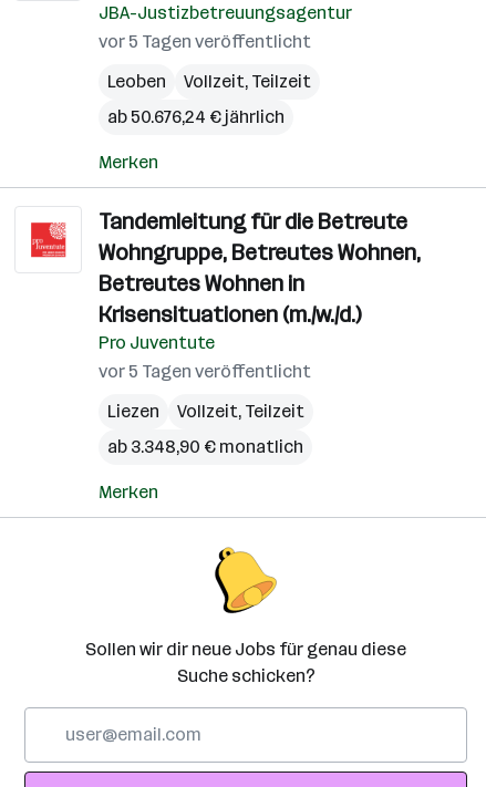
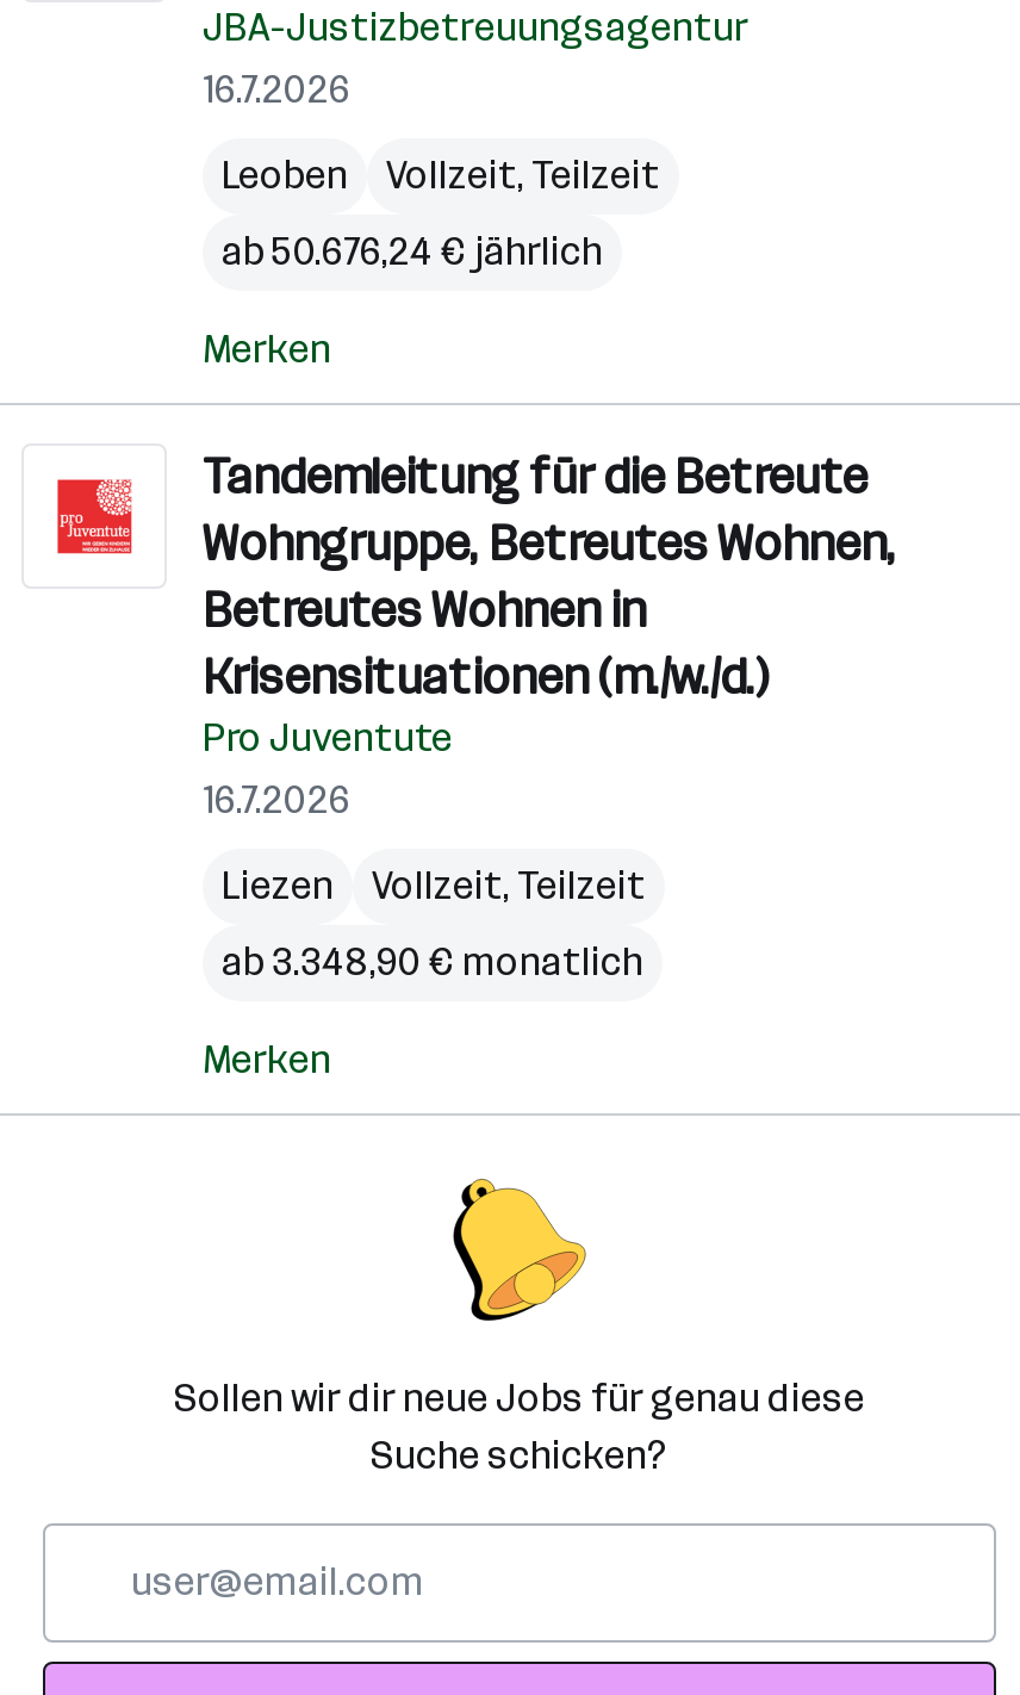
[99,31,311,52] vor 5 Tagen veröffentlicht -> [203,67,350,112] 16.7.2026
[99,361,311,382] vor 5 Tagen veröffentlicht -> [203,777,350,822] 16.7.2026

